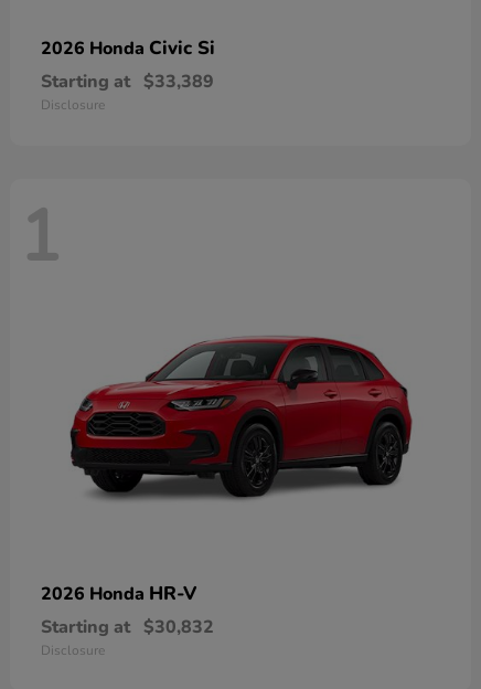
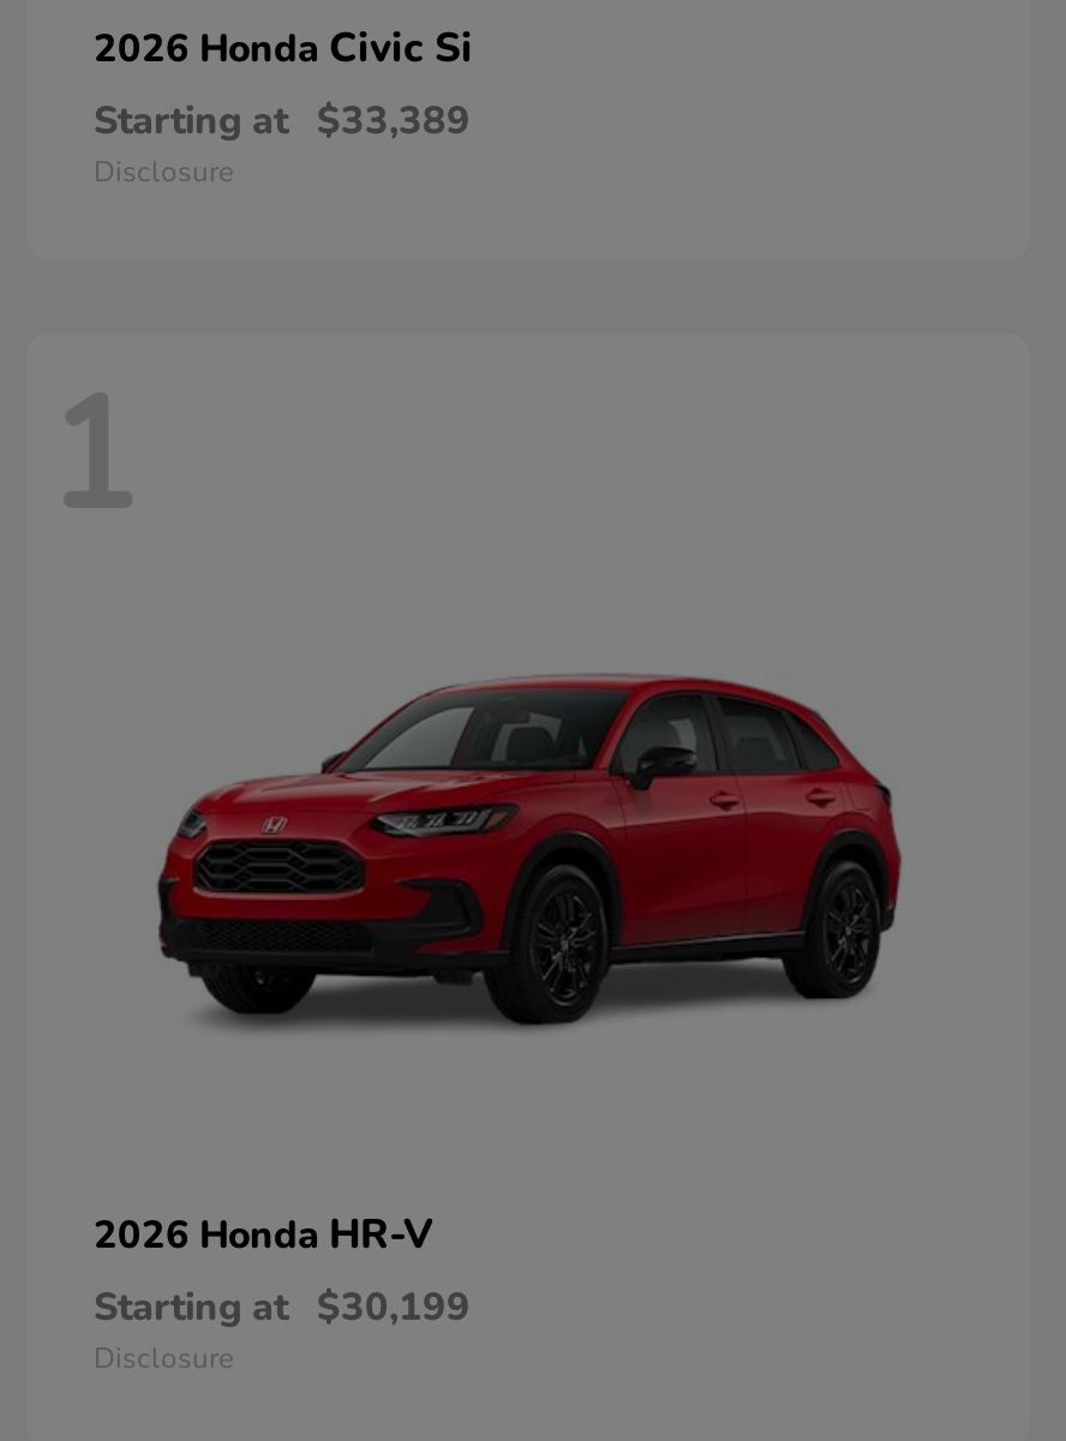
[41,615,214,640] Starting at $30,832 -> [94,1281,471,1334] Starting at $30,199

